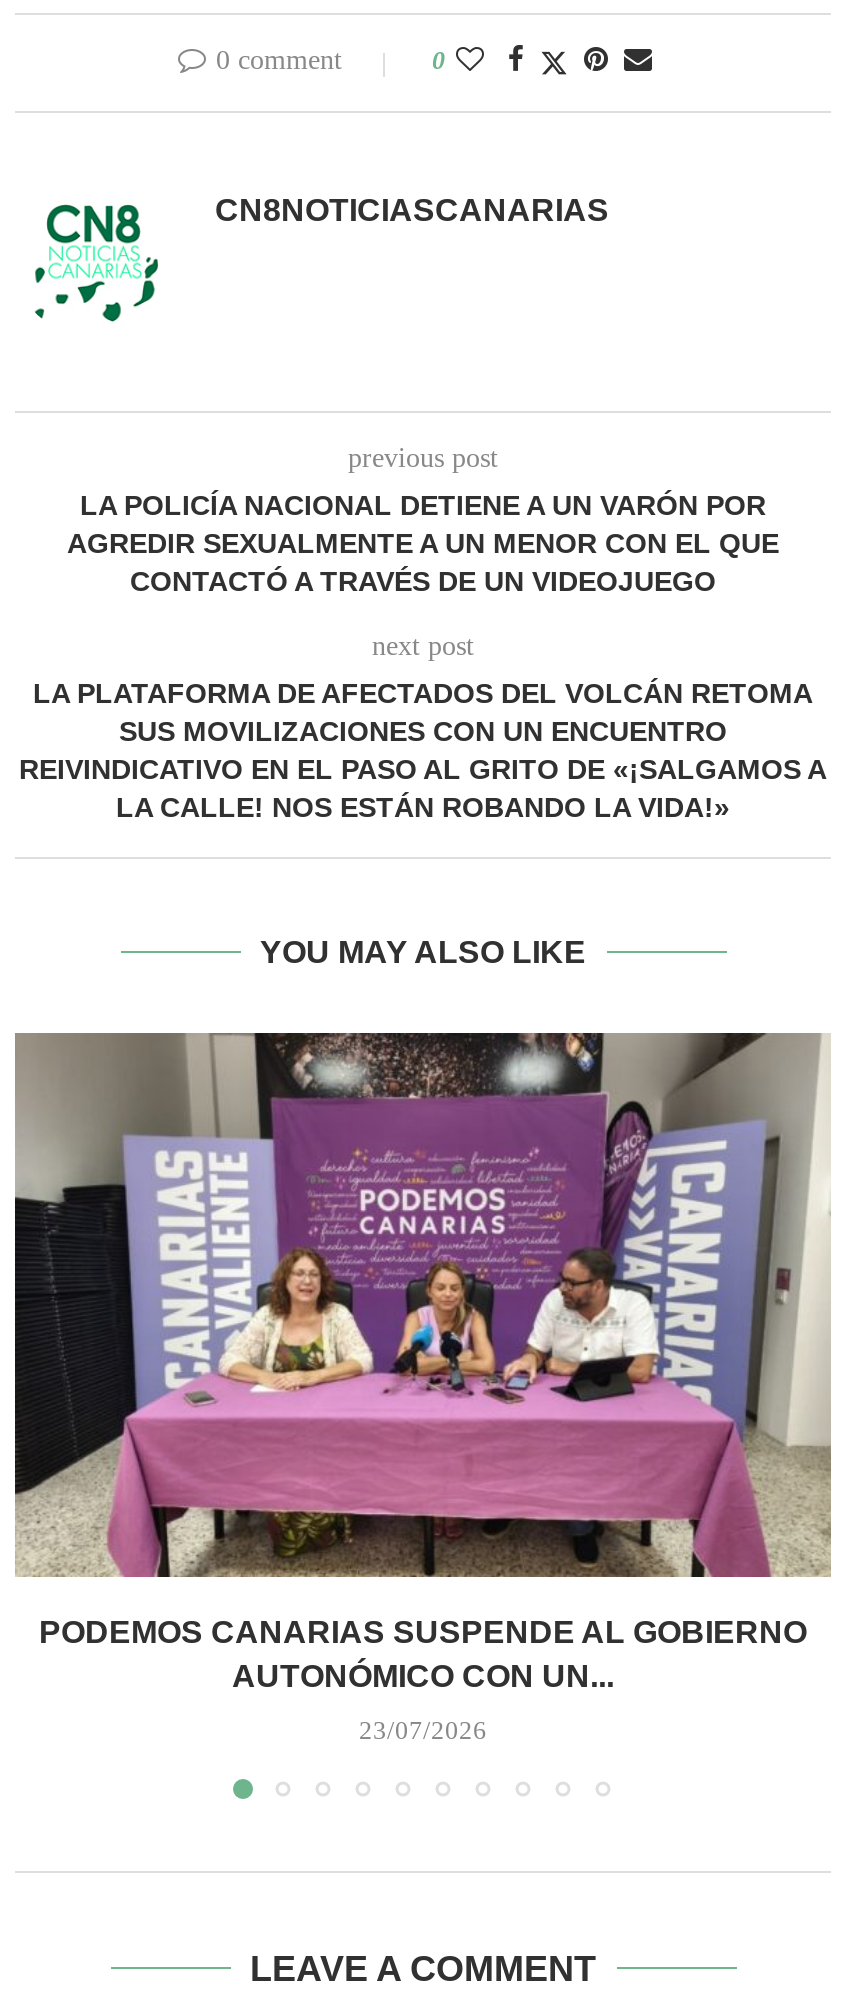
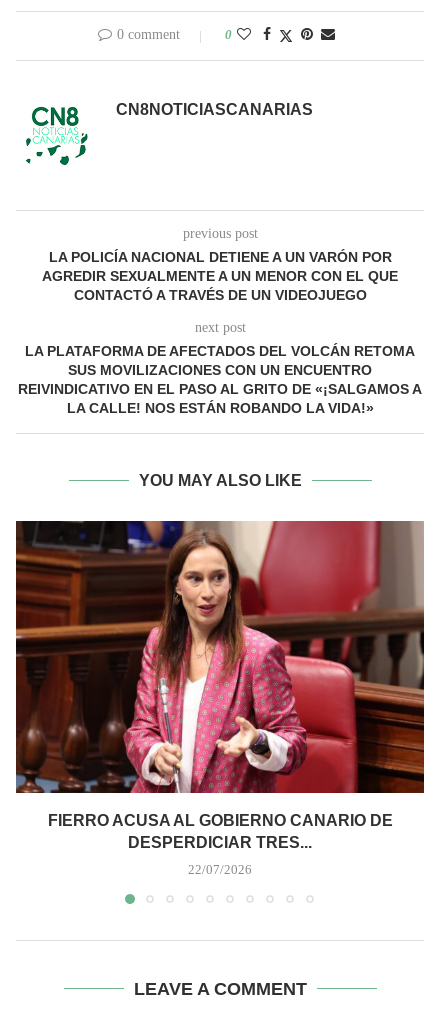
[13,1031,833,1693] [image] | PODEMOS CANARIAS SUSPENDE AL GOBIERNO | AUTONÓMICO CON UN... -> [15,520,425,851] [image] | FIERRO ACUSA AL GOBIERNO CANARIO DE | DESPERDICIAR TRES...
[359,1715,487,1745] 23/07/2026 -> [188,862,252,877] 22/07/2026

